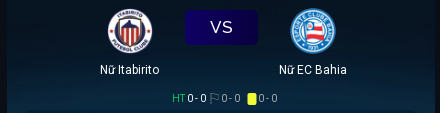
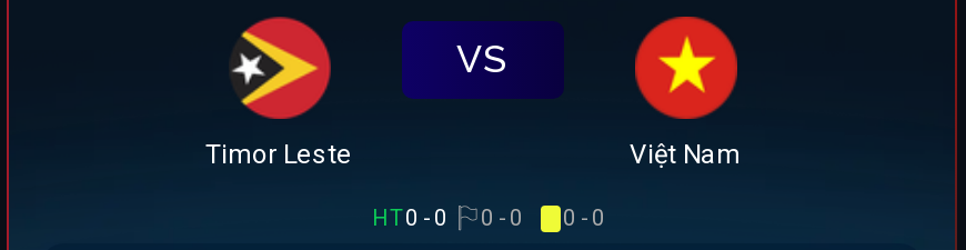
[100,8,159,76] [image] | Nữ Itabirito -> [205,17,352,169] [image] | Timor Leste
[278,7,346,76] [image] | Nữ EC Bahia -> [630,14,741,169] [image] | Việt Nam

